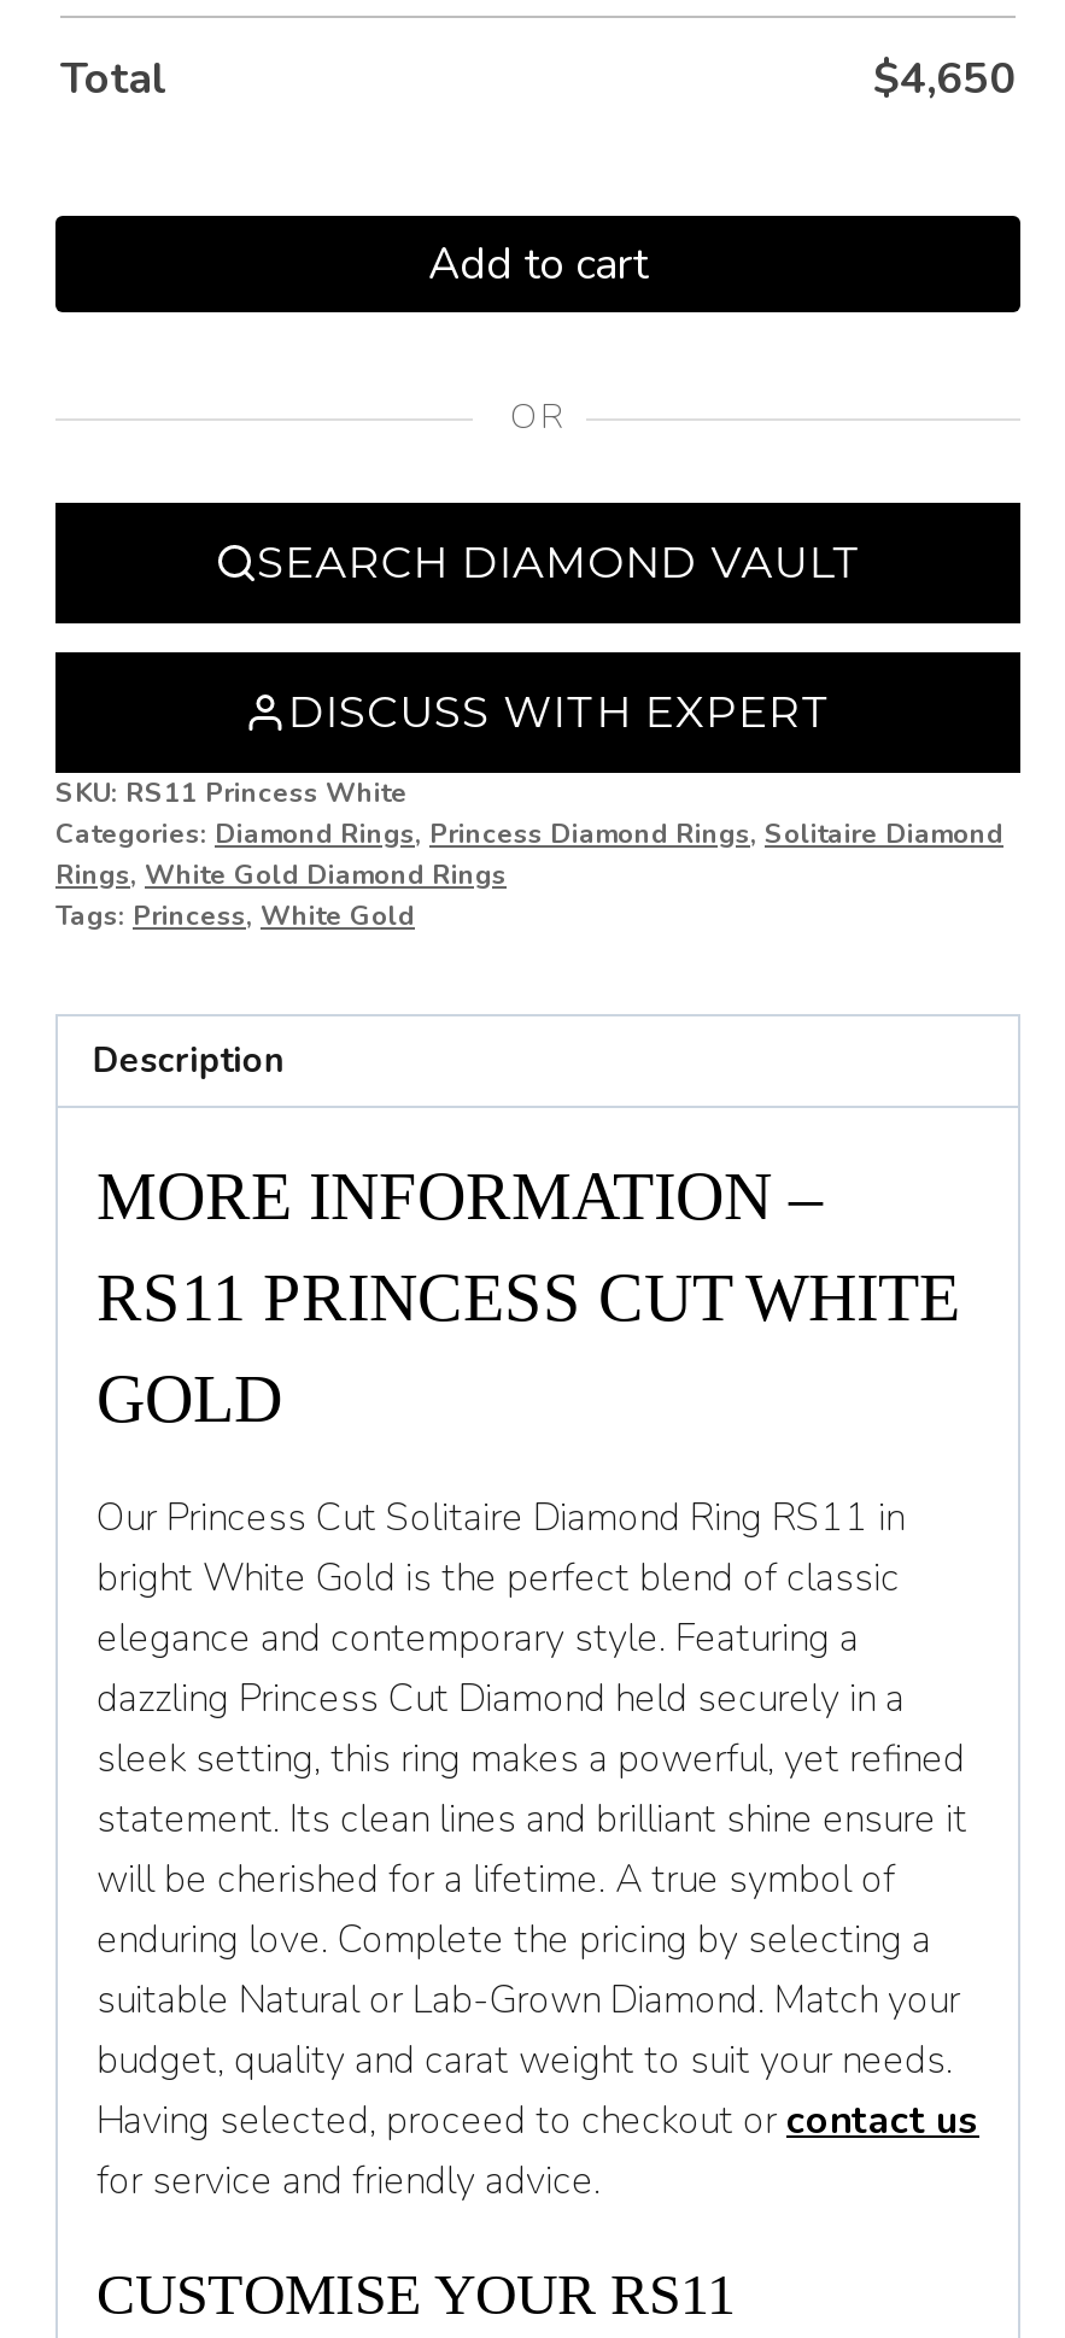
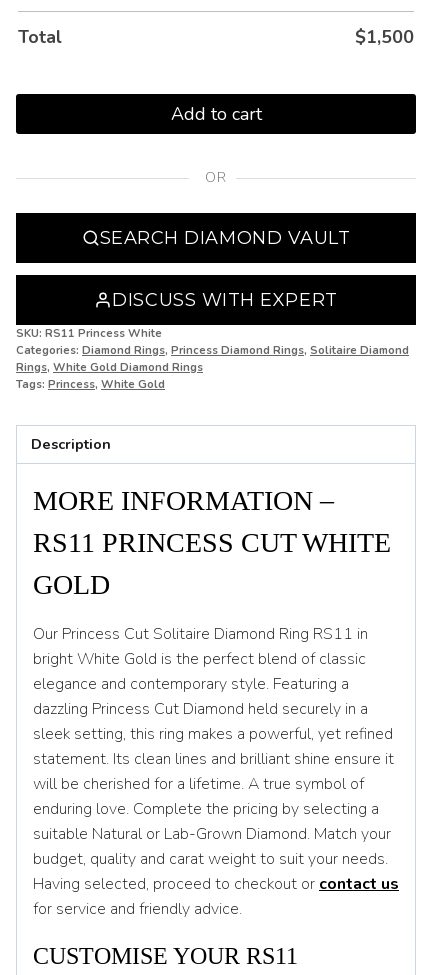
[873,49,1016,107] $4,650 -> [355,25,414,49] $1,500

